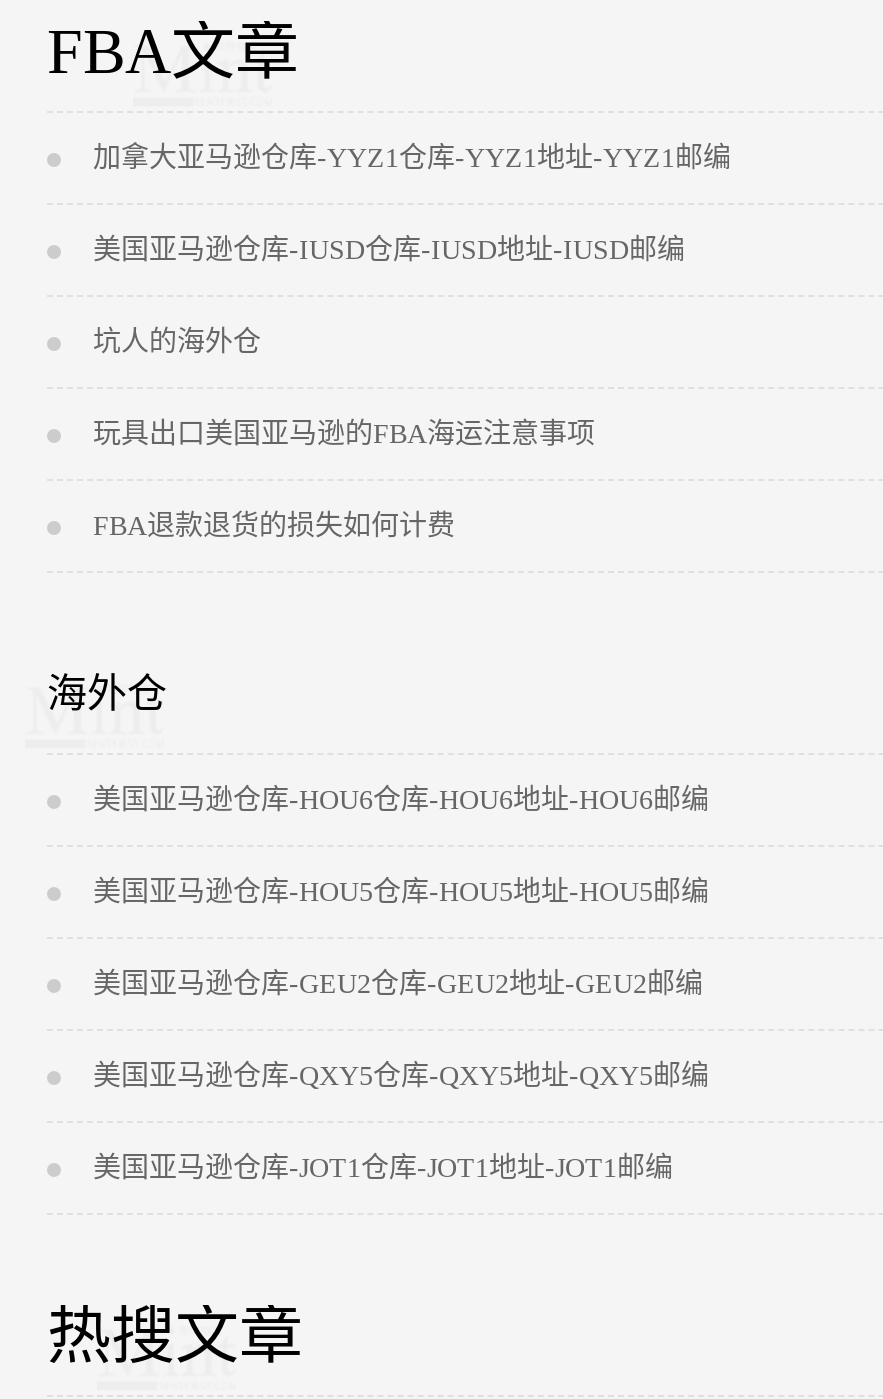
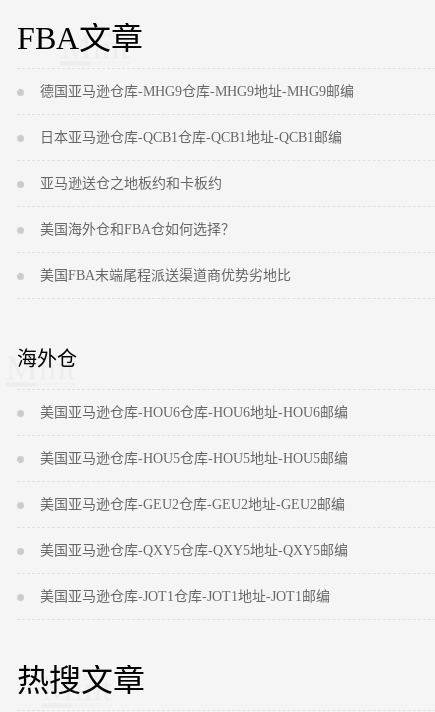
[93,143,731,173] 加拿大亚马逊仓库-YYZ1仓库-YYZ1地址-YYZ1邮编 -> [40,84,354,99] 德国亚马逊仓库-MHG9仓库-MHG9地址-MHG9邮编
[93,235,685,265] 美国亚马逊仓库-IUSD仓库-IUSD地址-IUSD邮编 -> [40,130,342,145] 日本亚马逊仓库-QCB1仓库-QCB1地址-QCB1邮编
[93,327,261,357] 坑人的海外仓 -> [40,176,222,191] 亚马逊送仓之地板约和卡板约
[93,419,595,449] 玩具出口美国亚马逊的FBA海运注意事项 -> [40,222,235,237] 美国海外仓和FBA仓如何选择？
[93,511,455,541] FBA退款退货的损失如何计费 -> [40,268,291,283] 美国FBA末端尾程派送渠道商优势劣地比

